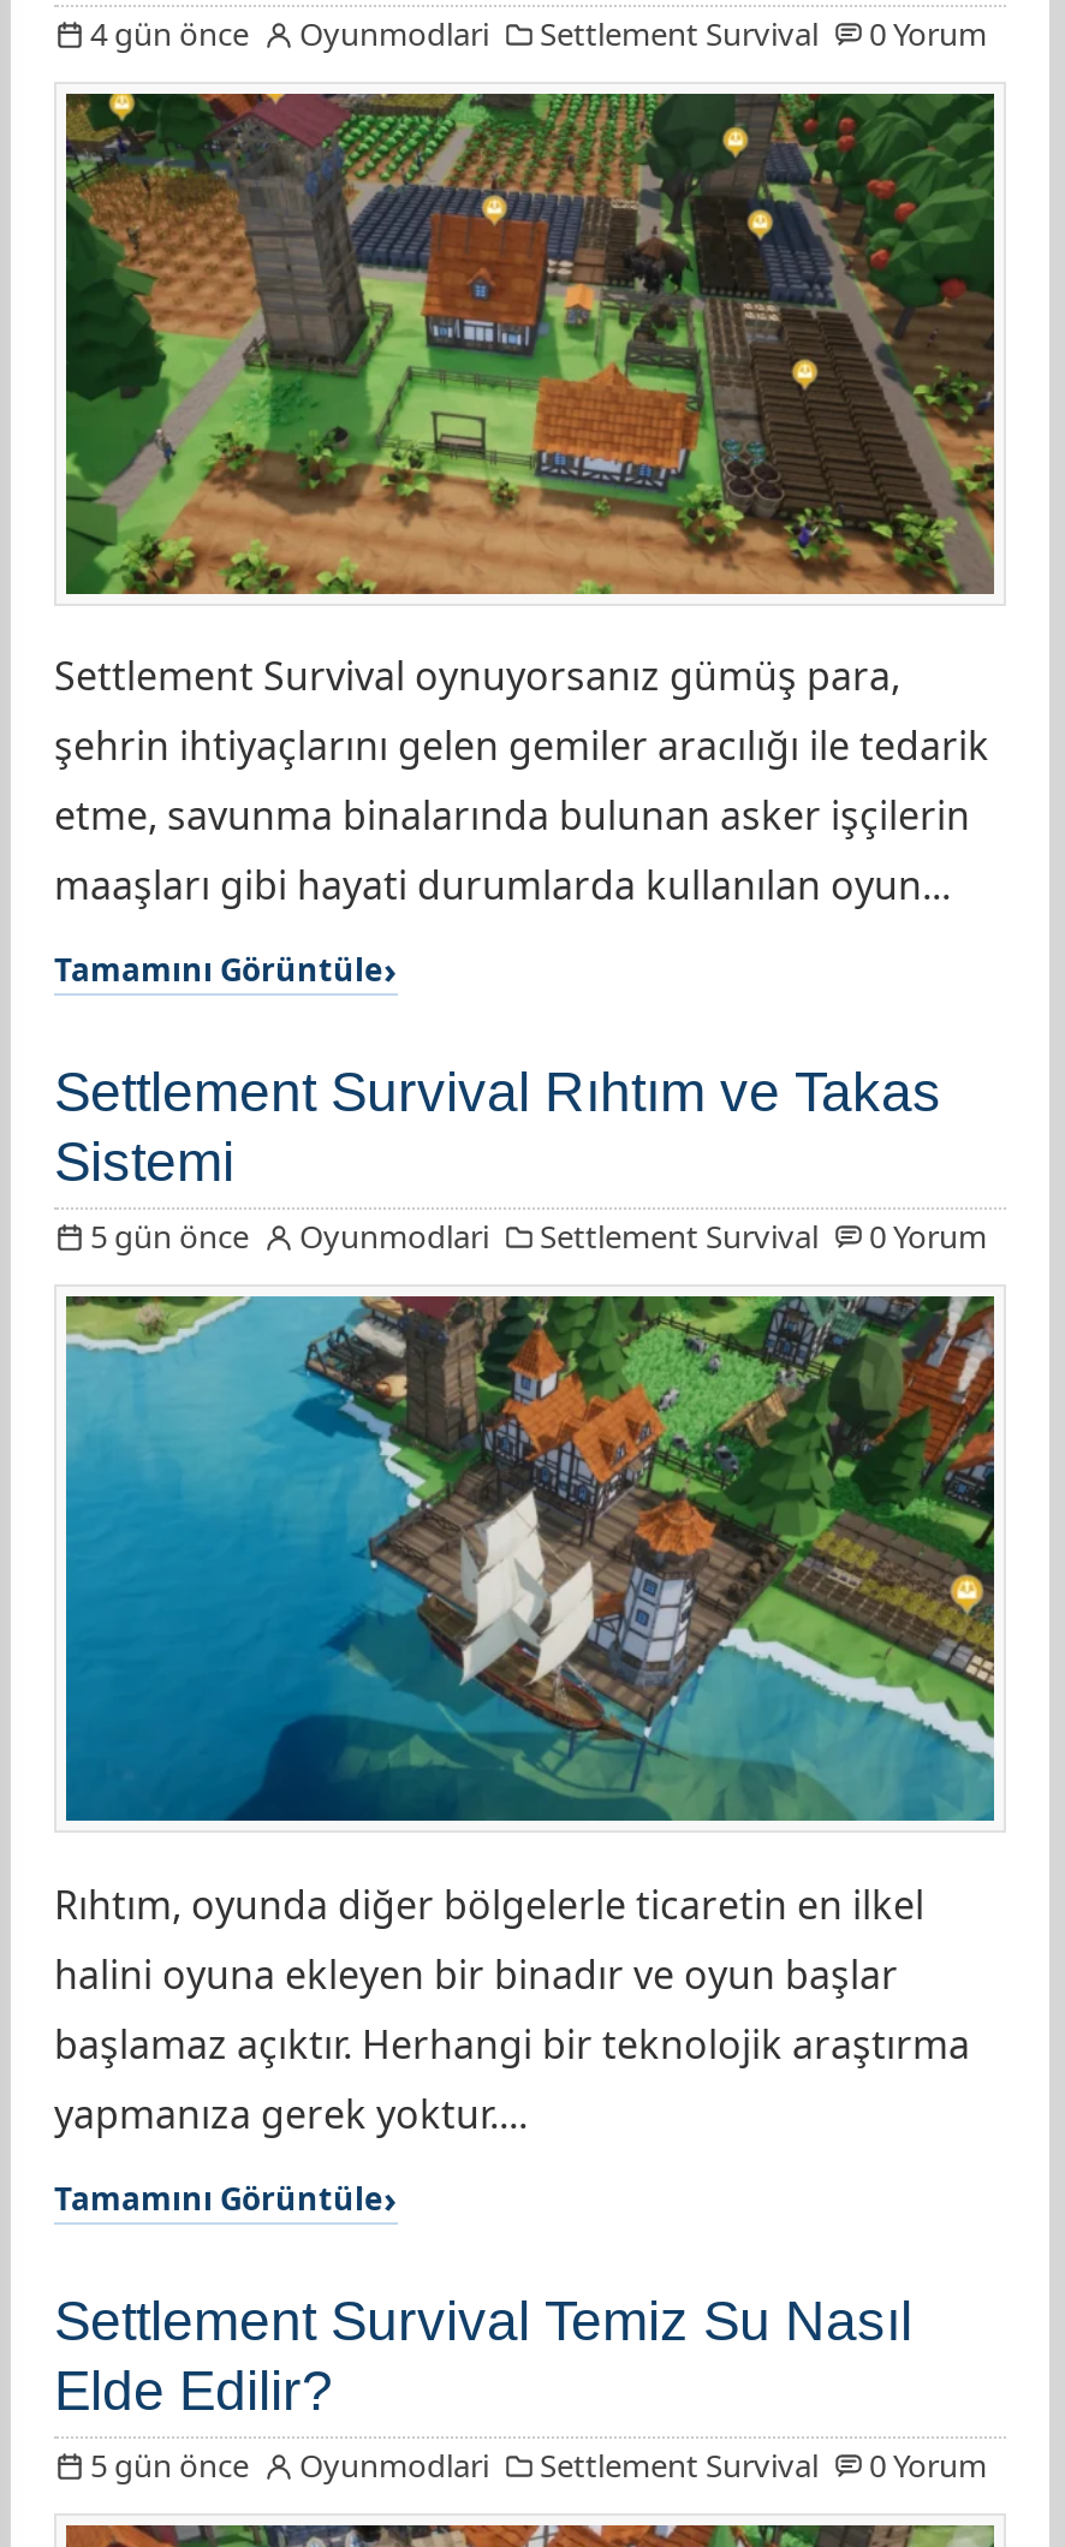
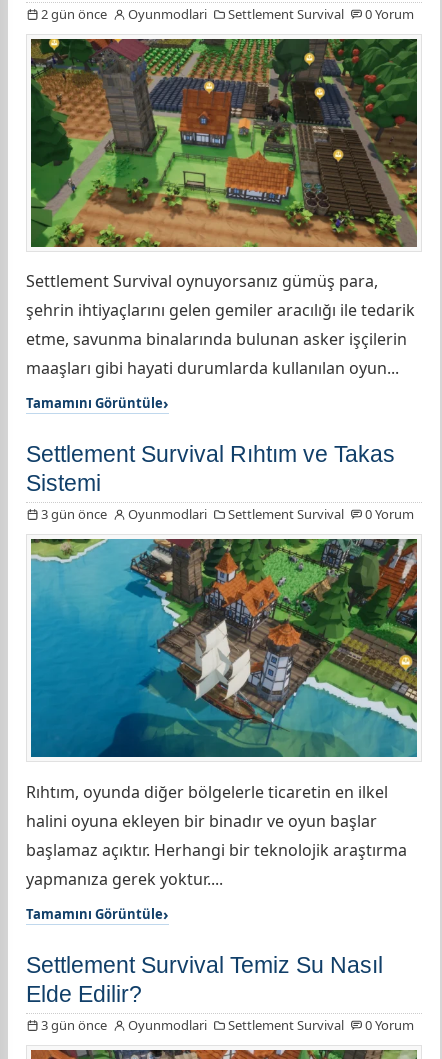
[90,11,987,54] 4 gün önce Oyunmodlari Settlement Survival 0 Yorum -> [41,4,414,22] 2 gün önce Oyunmodlari Settlement Survival 0 Yorum
[90,1213,987,1257] 5 gün önce Oyunmodlari Settlement Survival 0 Yorum -> [41,504,414,522] 3 gün önce Oyunmodlari Settlement Survival 0 Yorum
[90,2442,987,2486] 5 gün önce Oyunmodlari Settlement Survival 0 Yorum -> [41,1015,414,1033] 3 gün önce Oyunmodlari Settlement Survival 0 Yorum

